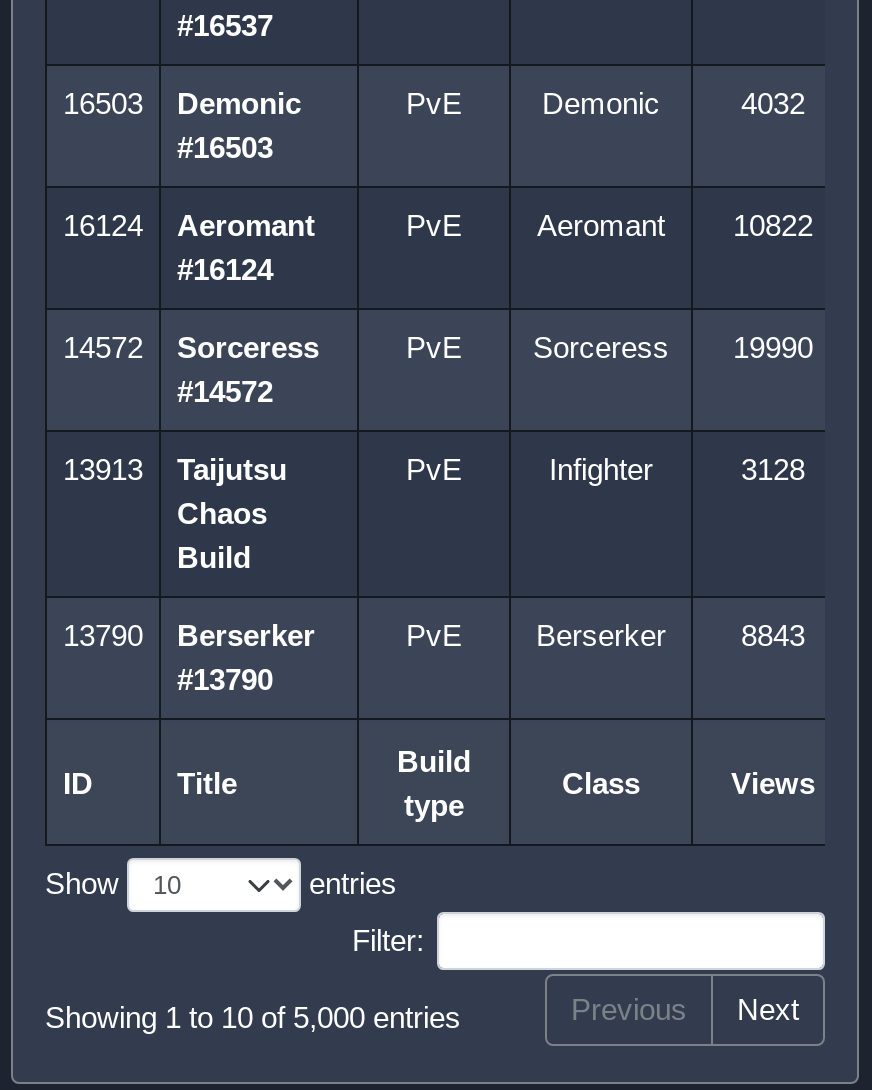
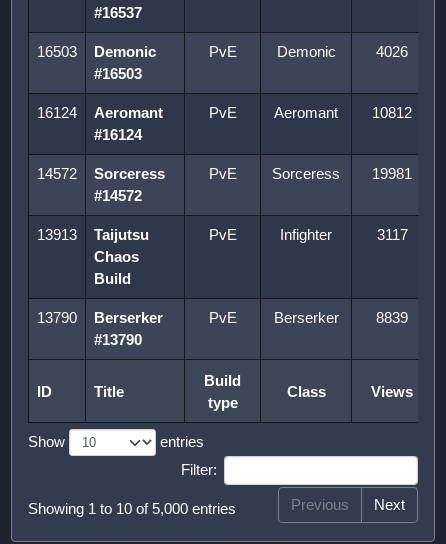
[741,85,805,119] 4032 -> [376,43,408,60] 4026
[537,207,813,241] Aeromant 10822 -> [274,104,412,121] Aeromant 10812
[533,329,813,363] Sorceress 19990 -> [272,165,412,182] Sorceress 19981
[741,451,805,485] 3128 -> [376,226,407,243] 3117
[741,617,805,651] 8843 -> [376,309,408,326] 8839

